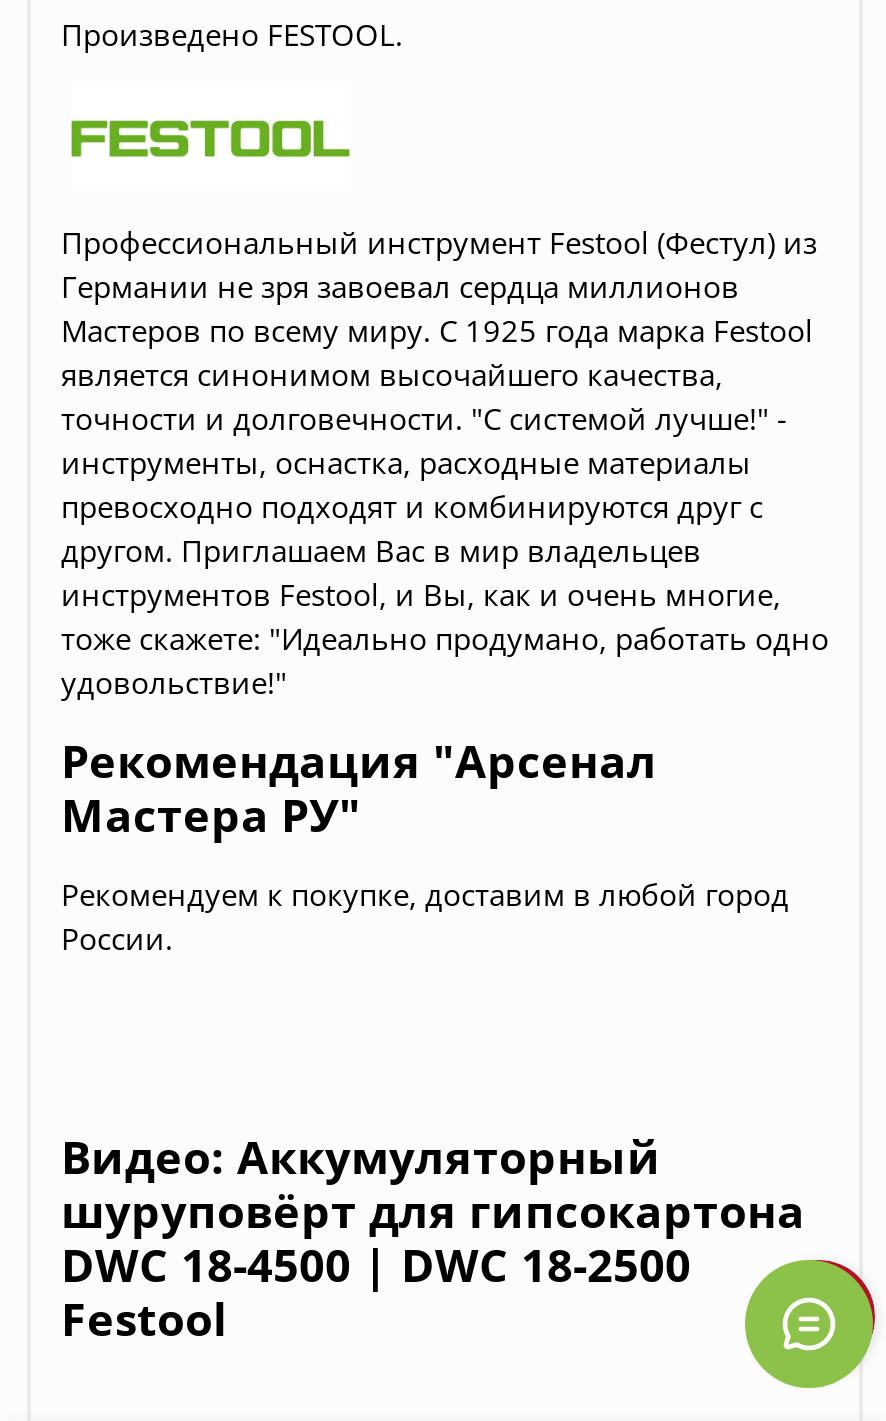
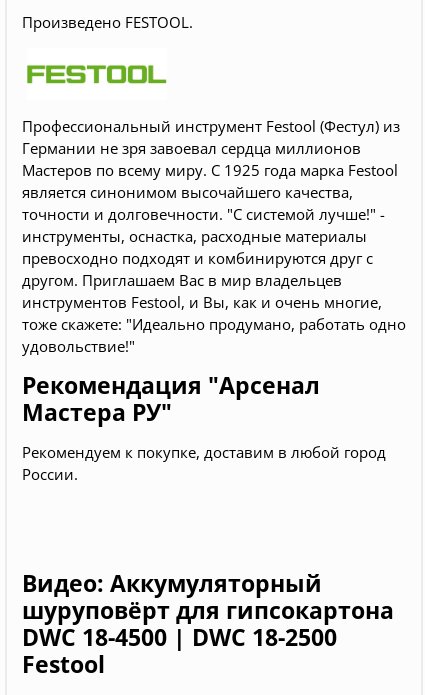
[743,1258,877,1390] [image] -> none

